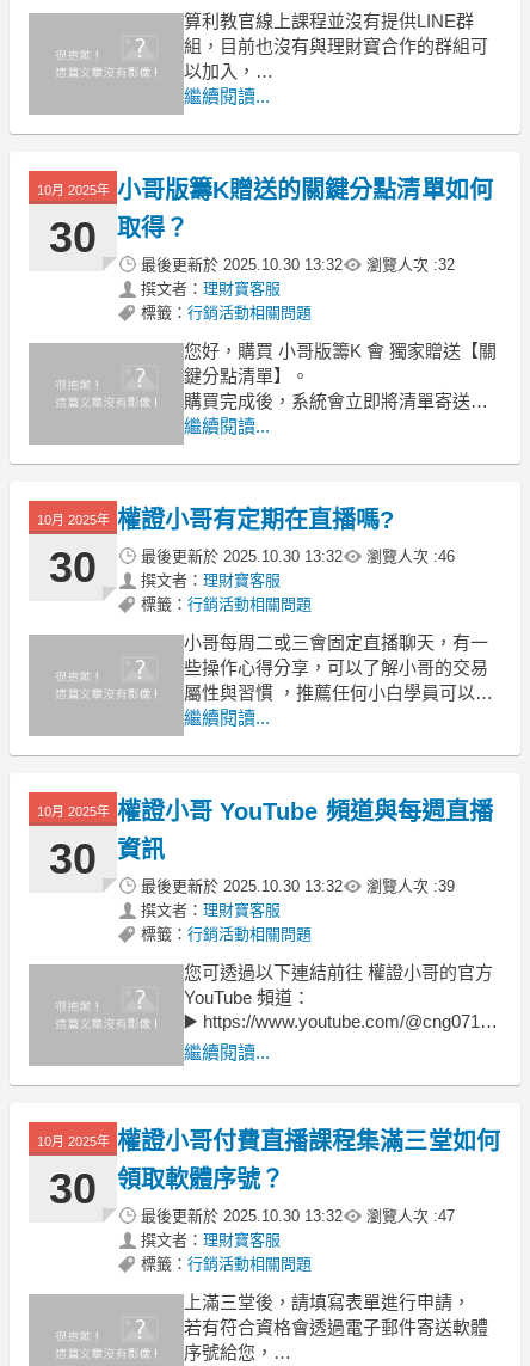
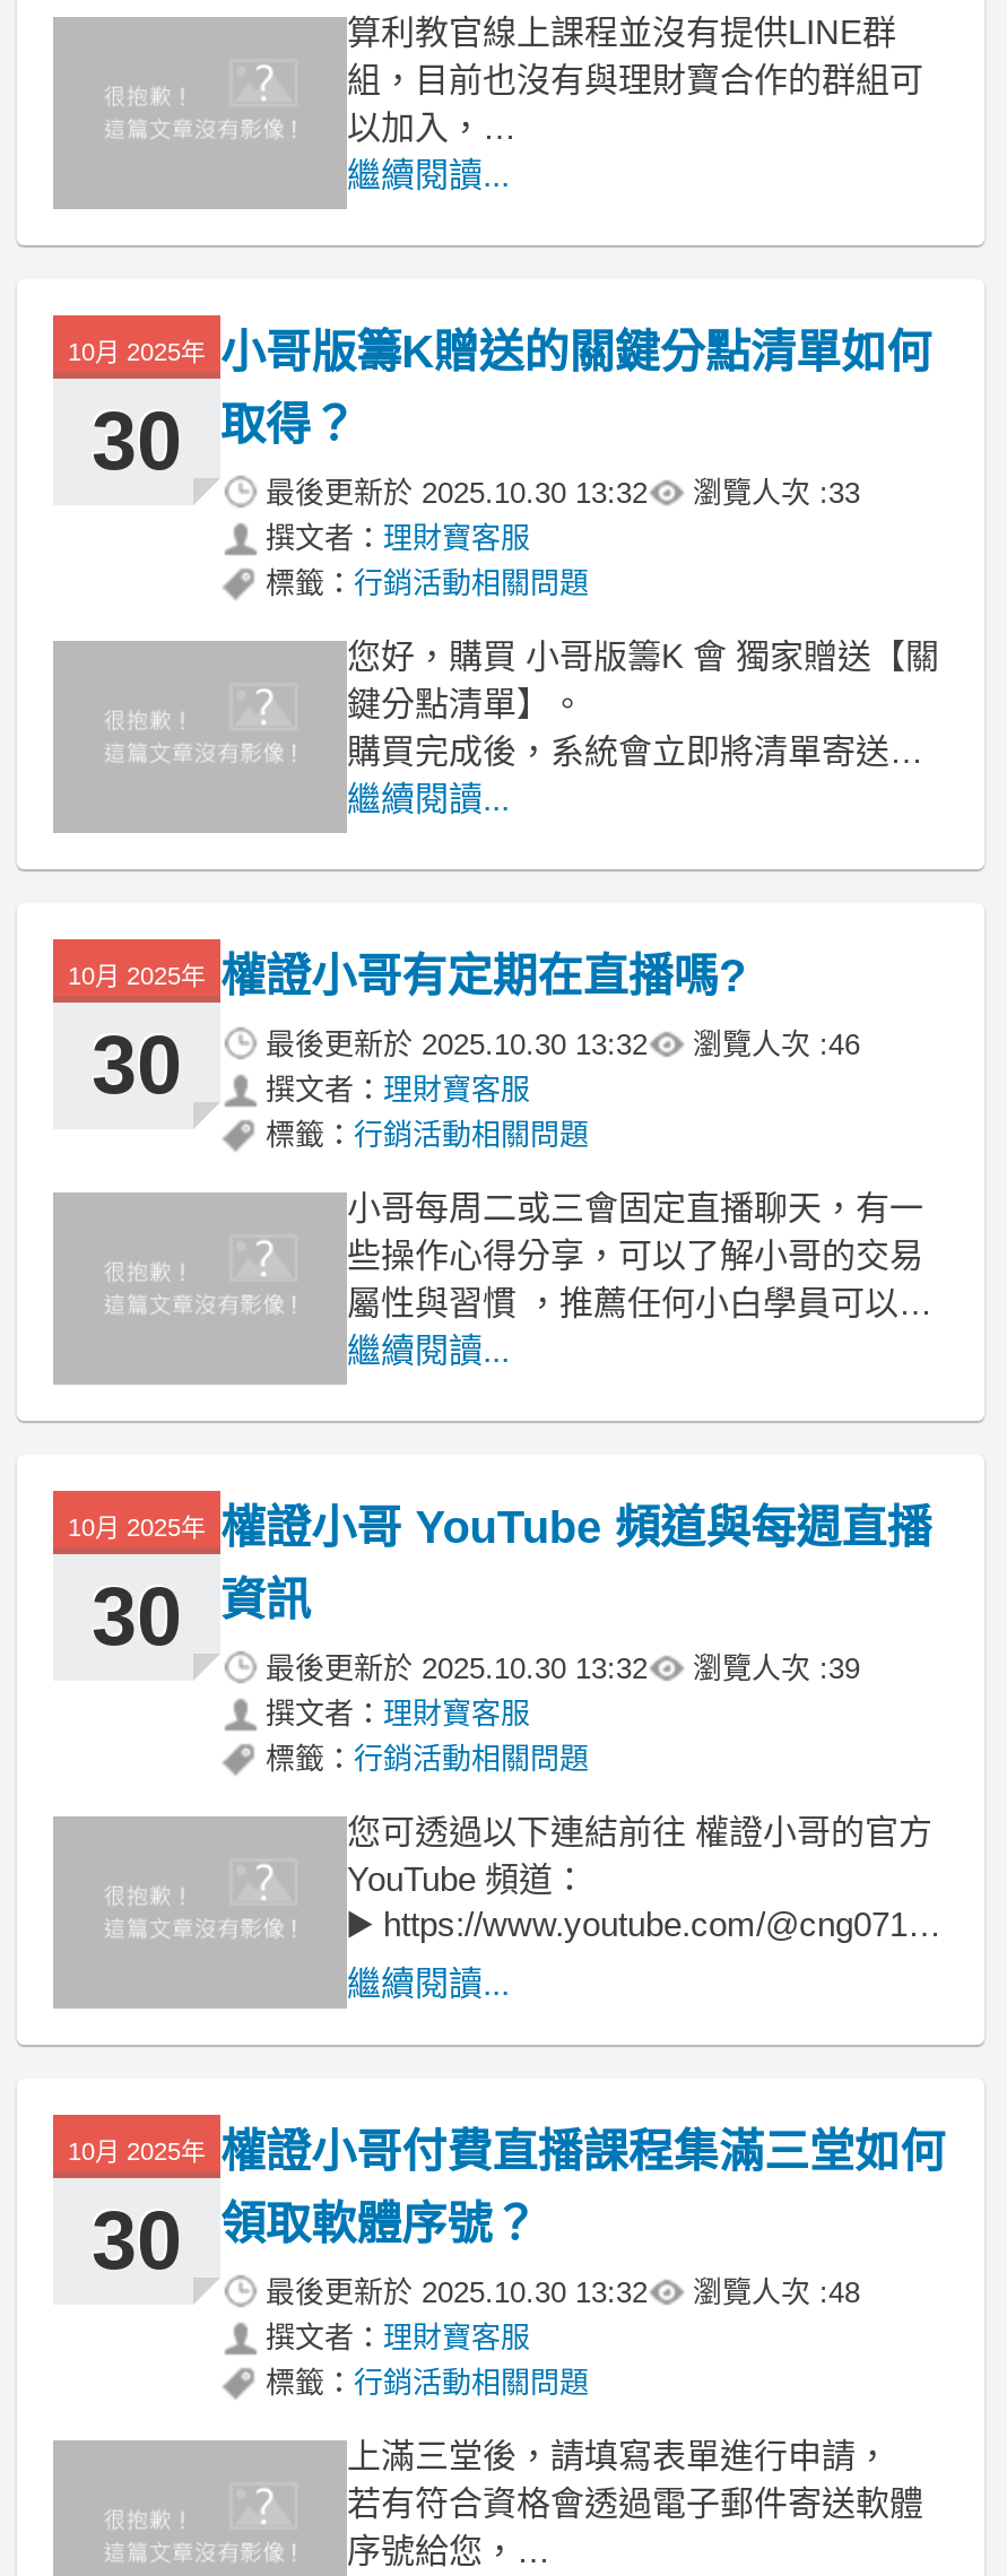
[141,256,455,274] 最後更新於2025.10.30 13:32 瀏覽人次 : 32 -> [266,476,860,510] 最後更新於2025.10.30 13:32 瀏覽人次 : 33
[141,1207,455,1225] 最後更新於2025.10.30 13:32 瀏覽人次 : 47 -> [266,2275,860,2309] 最後更新於2025.10.30 13:32 瀏覽人次 : 48

